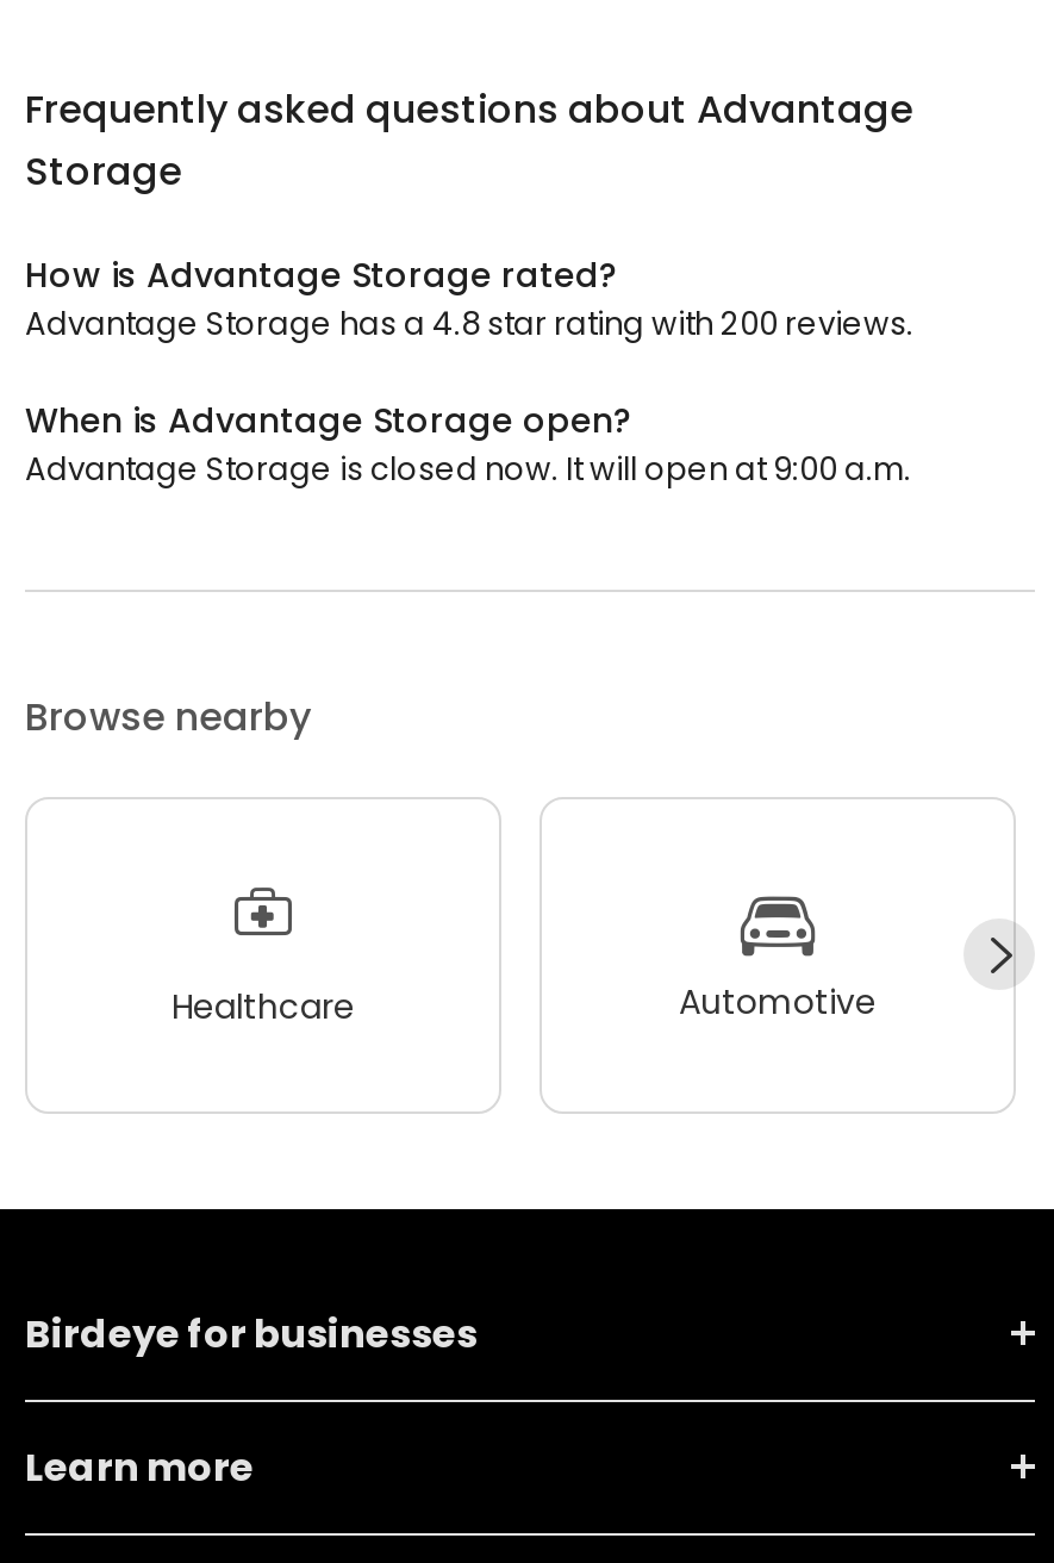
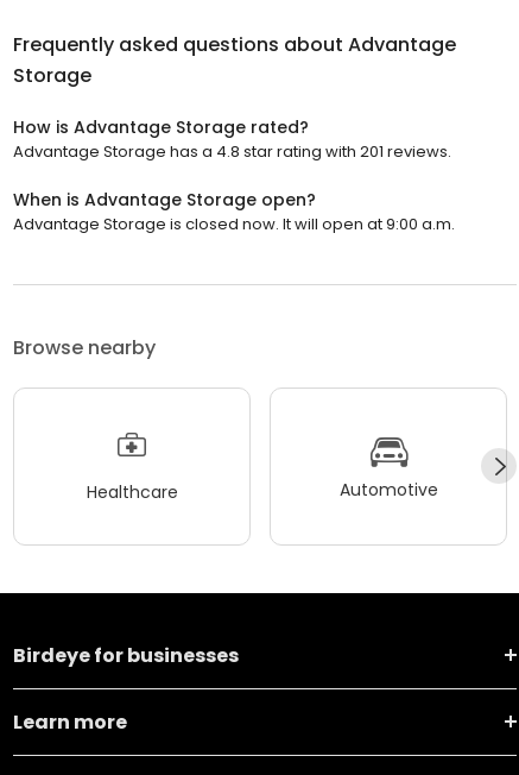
[25,301,913,346] Advantage Storage has a 4.8 star rating with 200 reviews. -> [13,140,451,163] Advantage Storage has a 4.8 star rating with 201 reviews.

